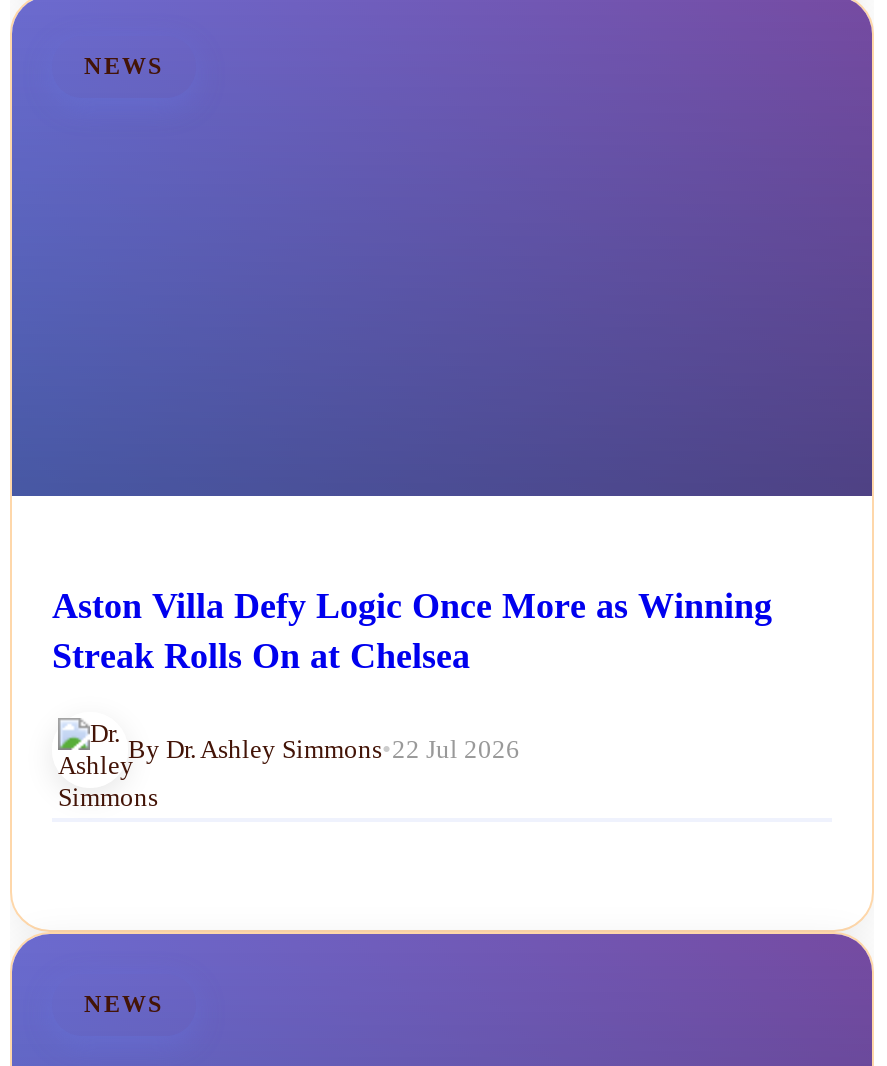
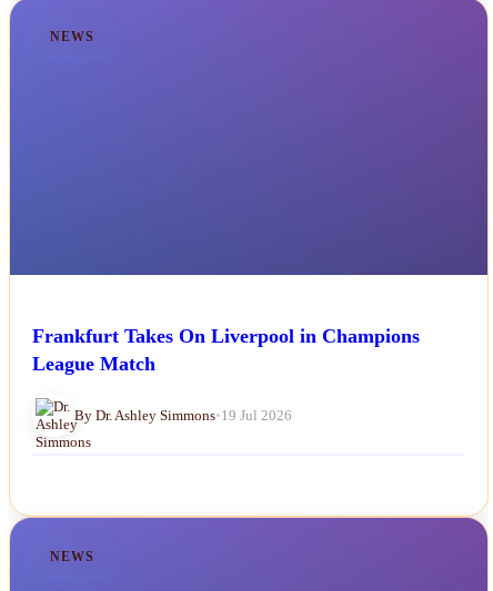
[52,586,772,676] Aston Villa Defy Logic Once More as Winning | Streak Rolls On at Chelsea -> [32,325,420,375] Frankfurt Takes On Liverpool in Champions | League Match
[128,734,520,764] By Dr. Ashley Simmons • 22 Jul 2026 -> [74,407,292,424] By Dr. Ashley Simmons • 19 Jul 2026

